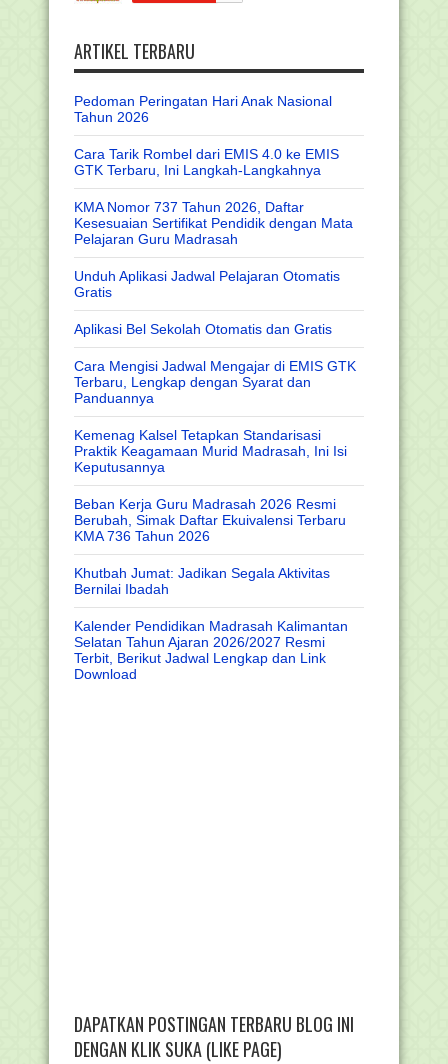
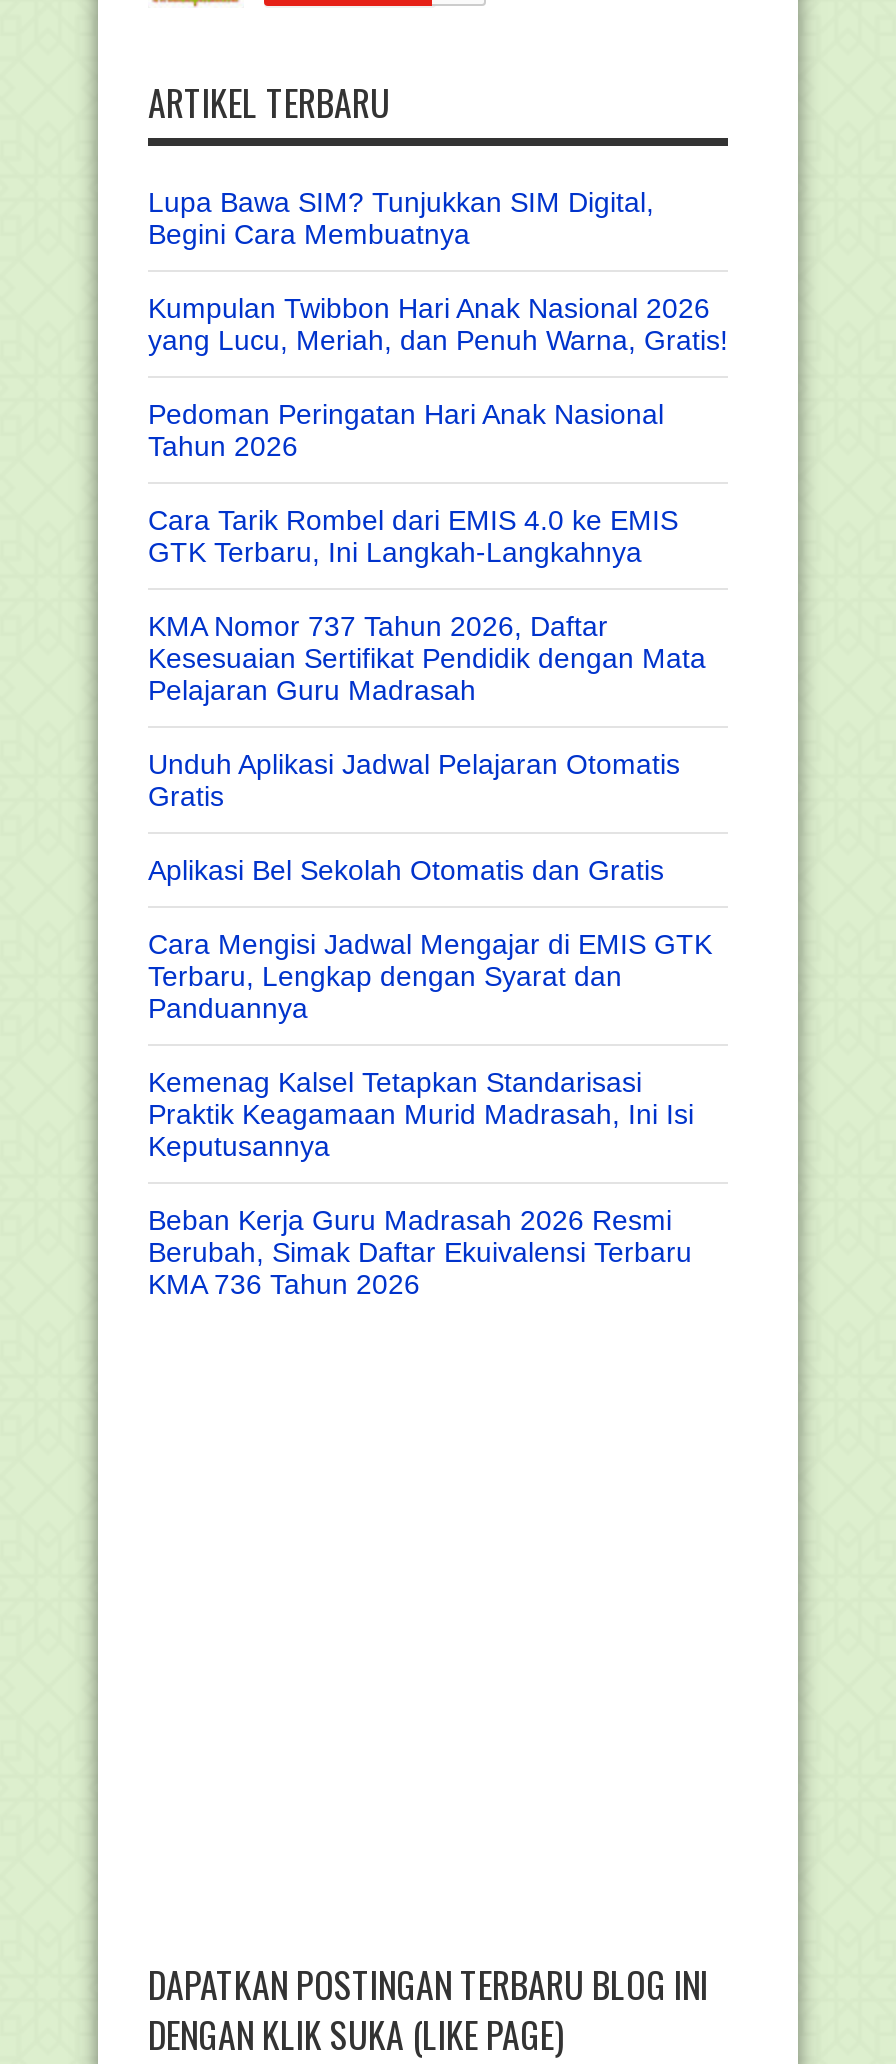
none -> [148,187,728,357] Lupa Bawa SIM? Tunjukkan SIM Digital, | Begini Cara Membuatnya | Kumpulan Twibbon Hari Anak Nasional 2026 | yang Lucu, Meriah, dan Penuh Warna, Gratis!
moved [74,93,356,544] -> [148,399,712,1301]: Pedoman Peringatan Hari Anak Nasional | Tahun 2026 | Cara Tarik Rombel dari EMIS 4.0 ke EMIS | ... | Berubah, Simak Daftar Ekuivalensi Terbaru | KMA 736 Tahun 2026
[74,565,348,682] Khutbah Jumat: Jadikan Segala Aktivitas | Bernilai Ibadah | Kalender Pendidikan Madrasah Kalimantan | Selatan Tahun Ajaran 2026/2027 Resmi | Terbit, Berikut Jadwal Lengkap dan Link | Download -> none

